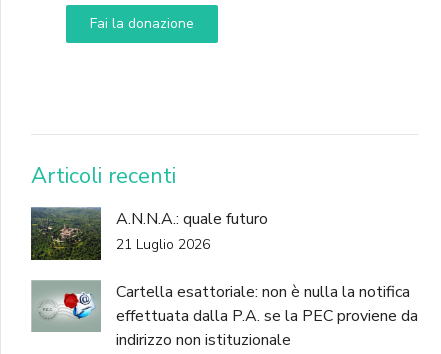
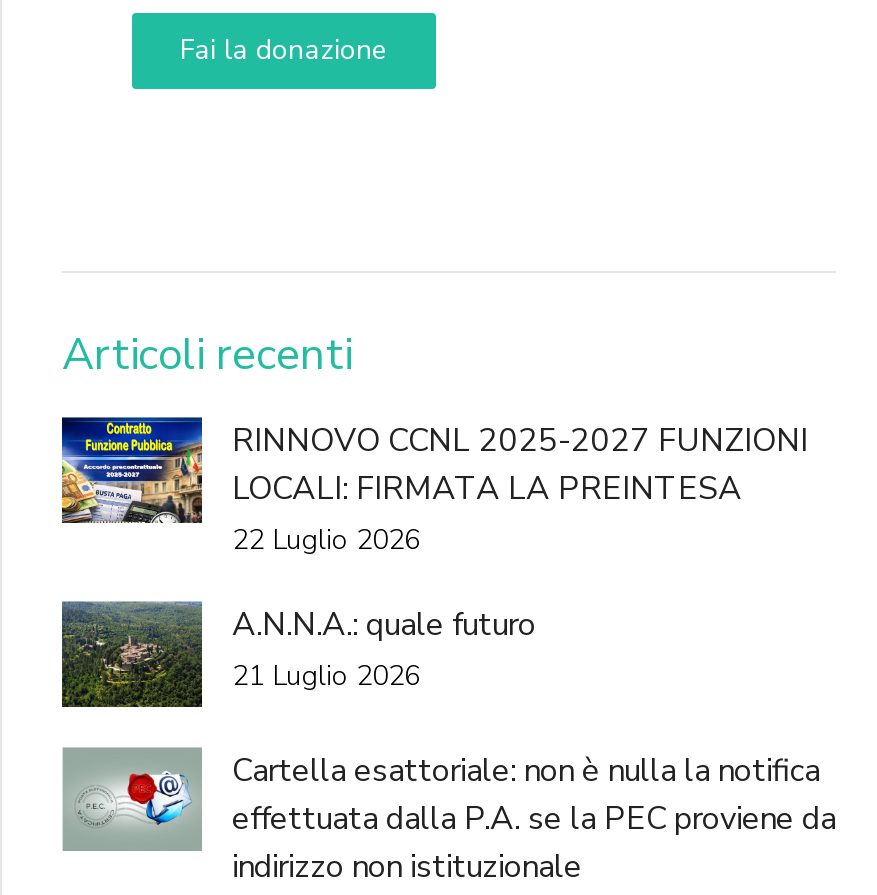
none -> [60,415,808,559] [image] | RINNOVO CCNL 2025-2027 FUNZIONI | LOCALI: FIRMATA LA PREINTESA | 22 Luglio 2026

